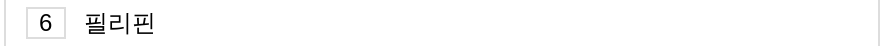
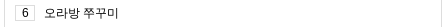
[84,9,156,37] 필리핀 -> [44,6,119,20] 오라방 쭈꾸미

